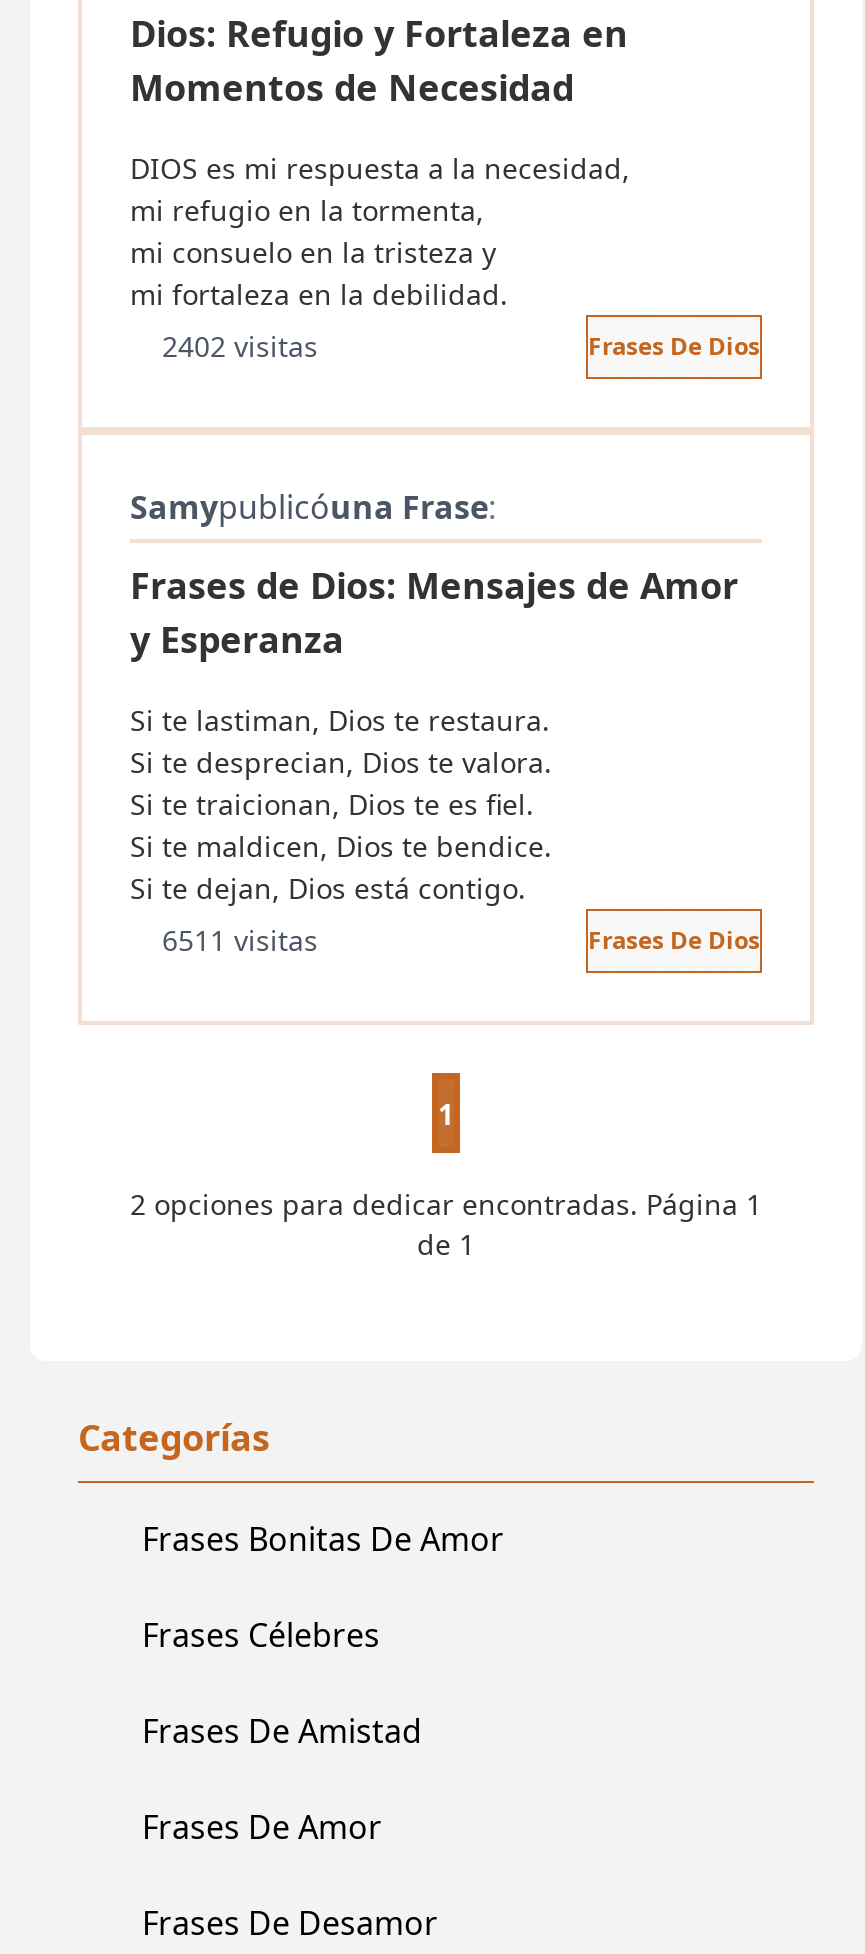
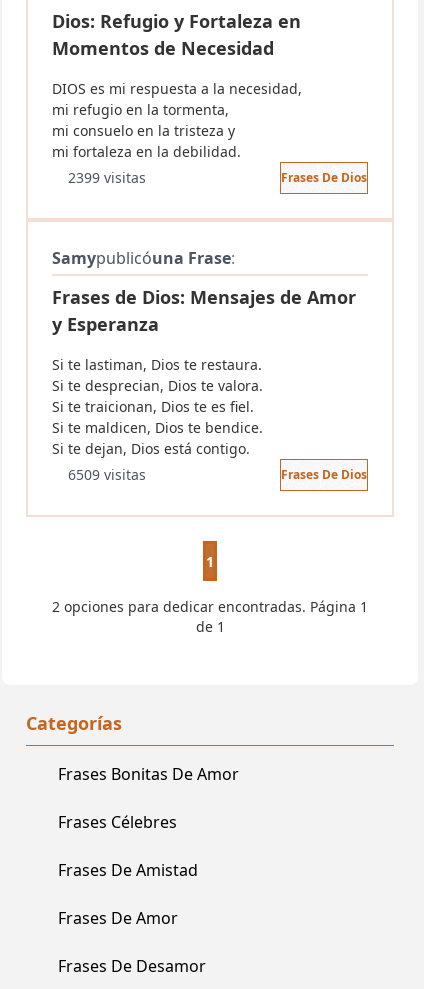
[162,327,318,365] 2402 visitas -> [68,168,146,187] 2399 visitas
[162,921,318,959] 6511 visitas -> [68,465,146,484] 6509 visitas

